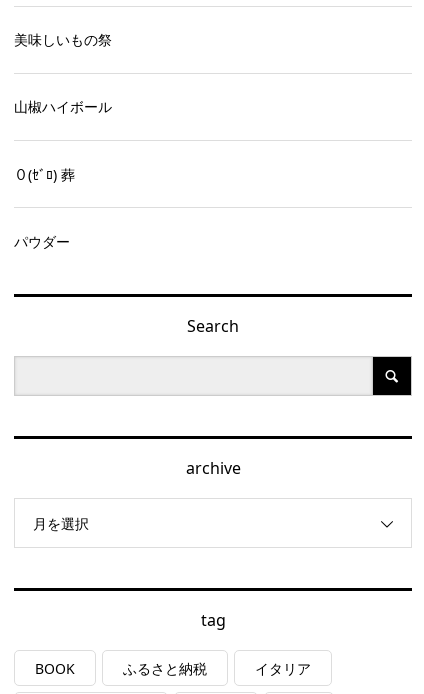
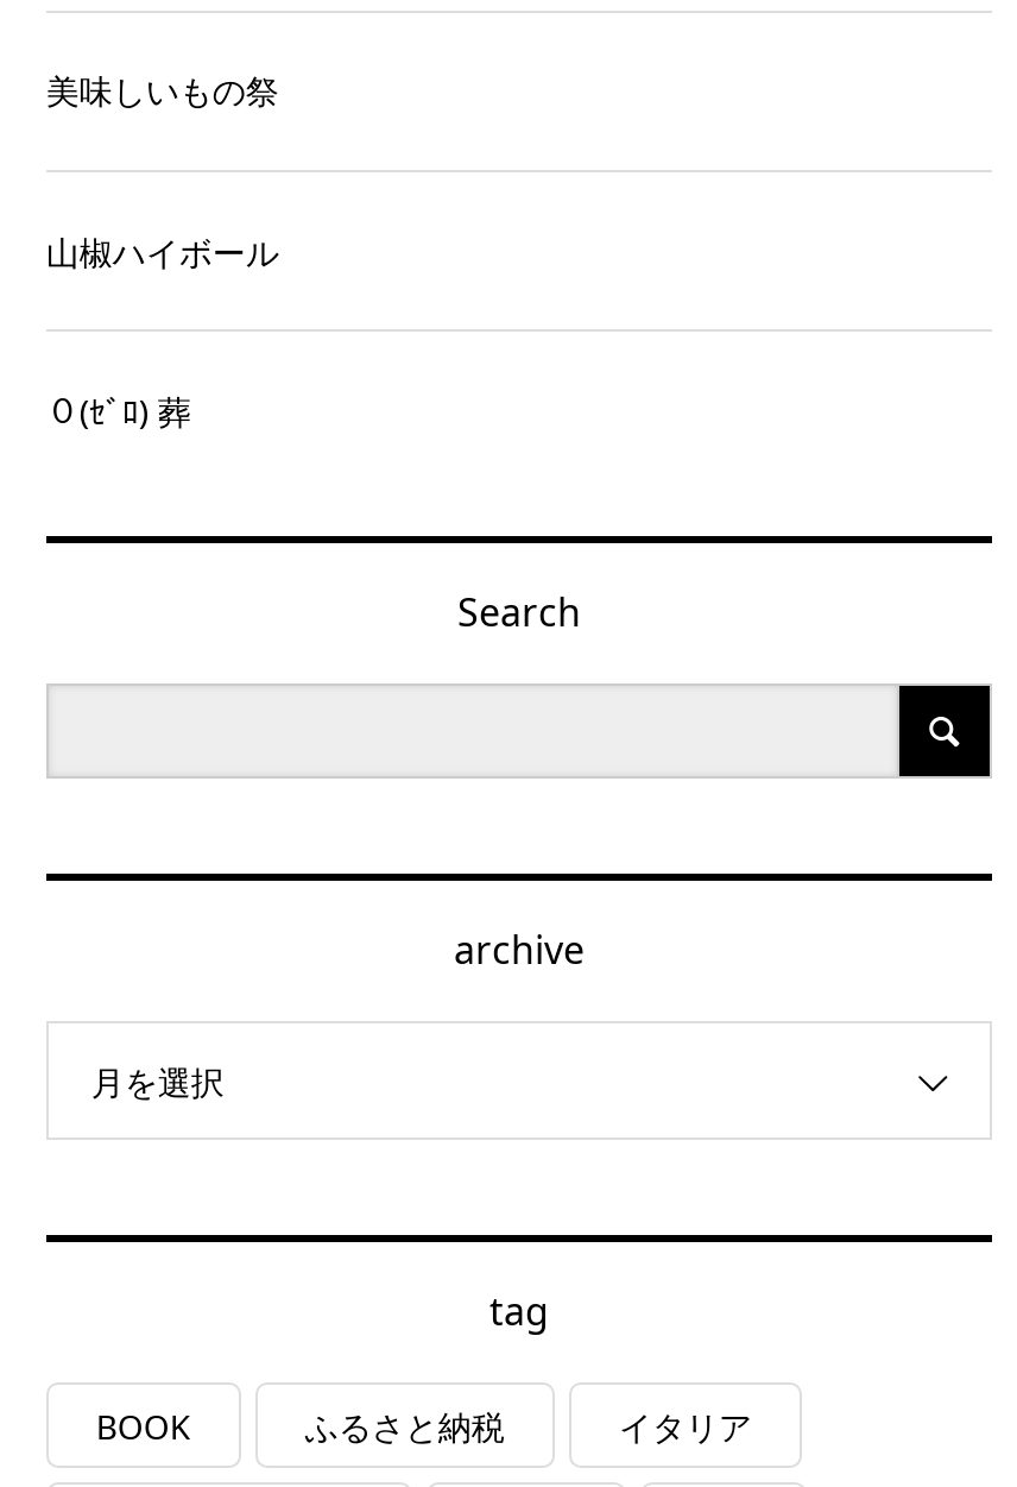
[14,232,70,251] パウダー -> none

